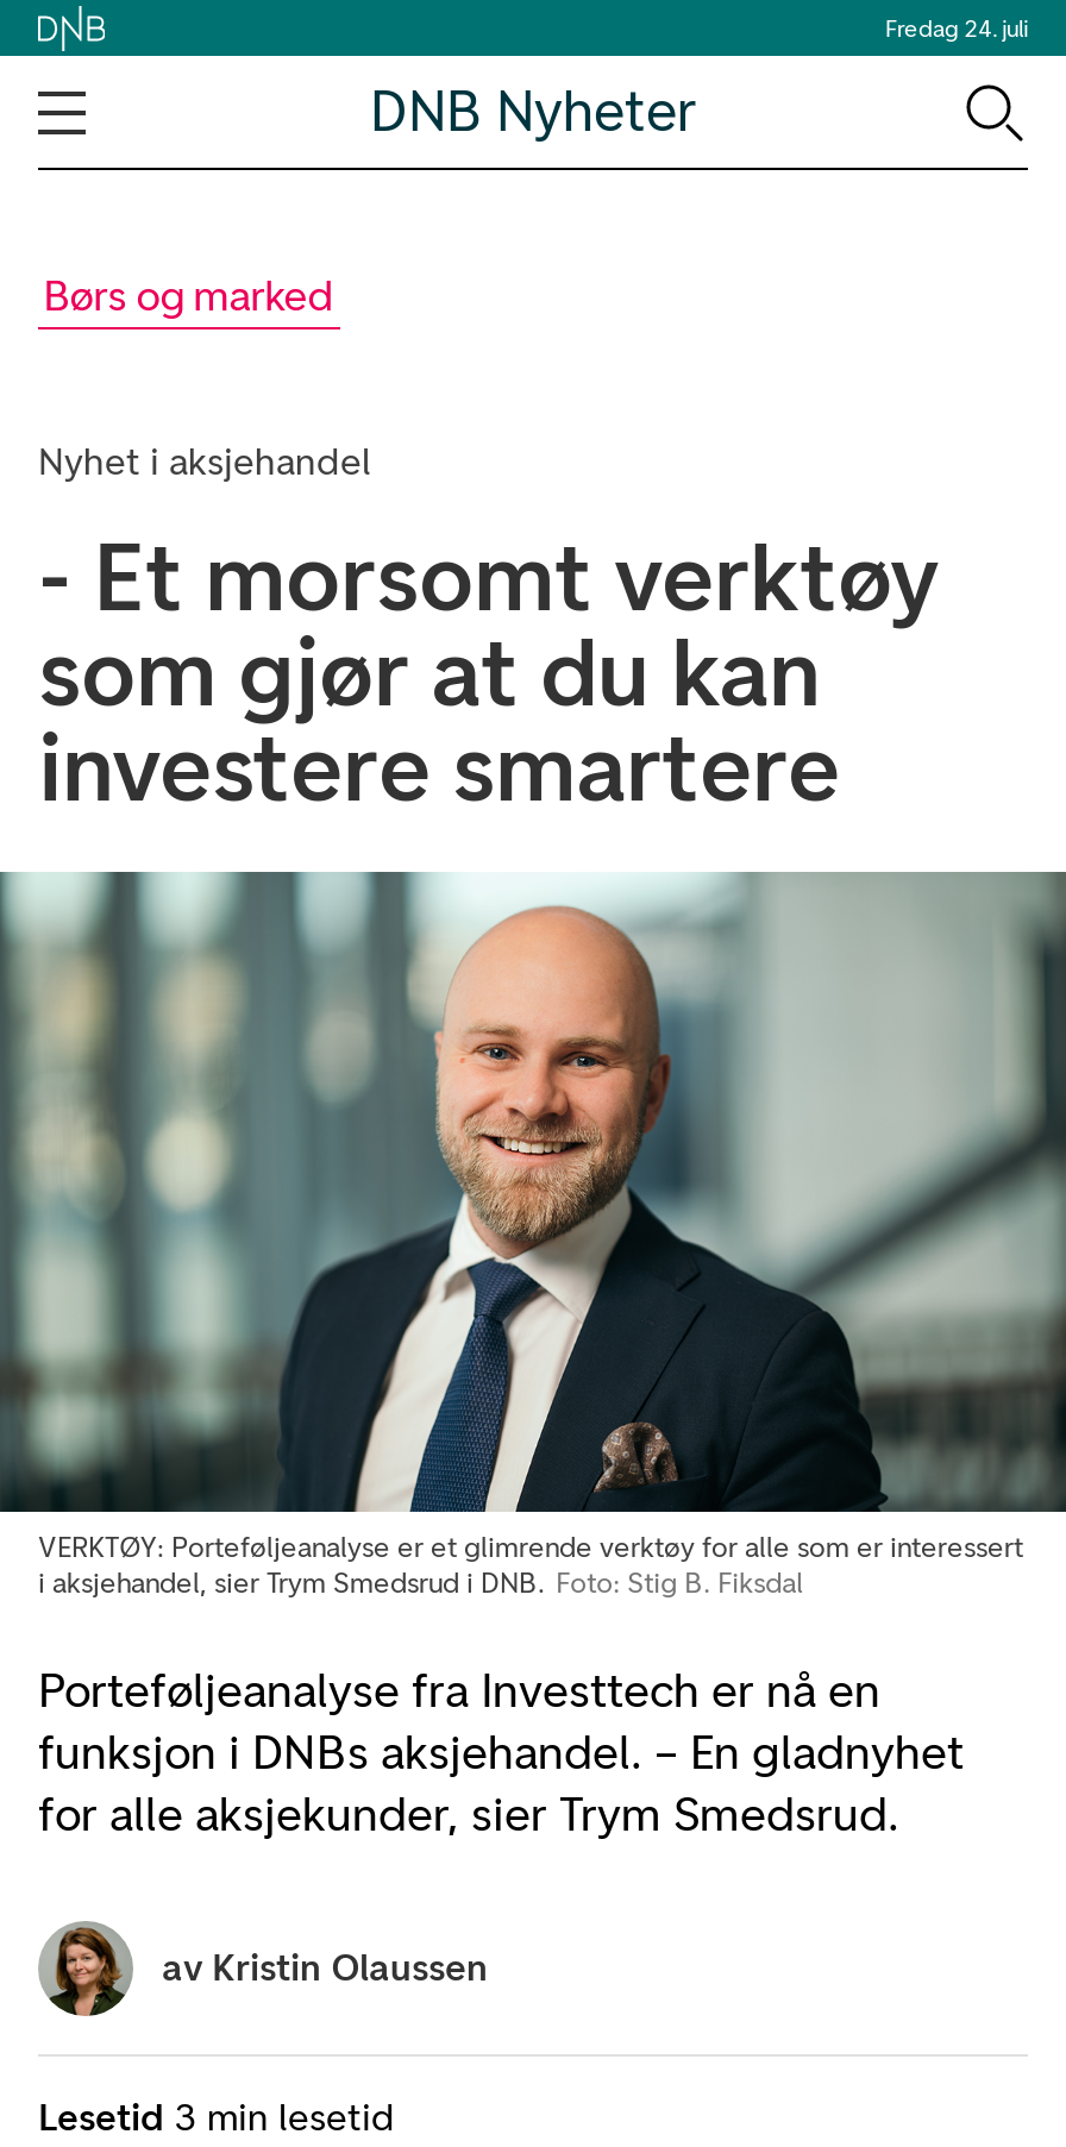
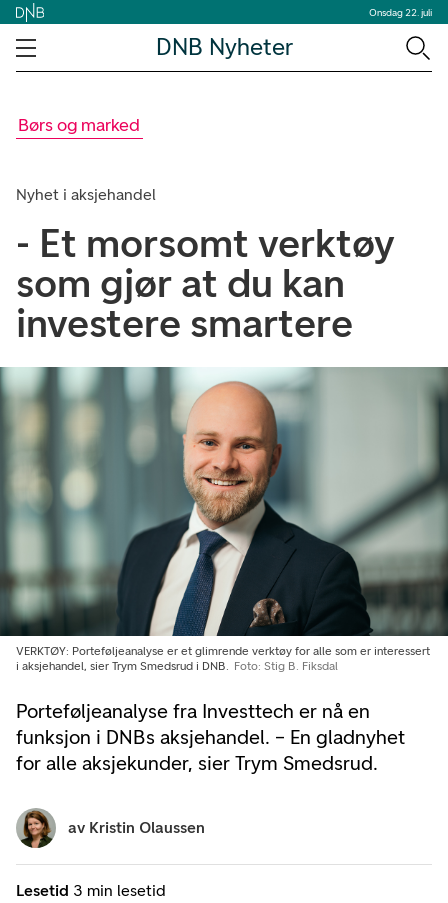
[885,12,1028,43] Fredag 24. juli -> [369,5,432,18] Onsdag 22. juli

